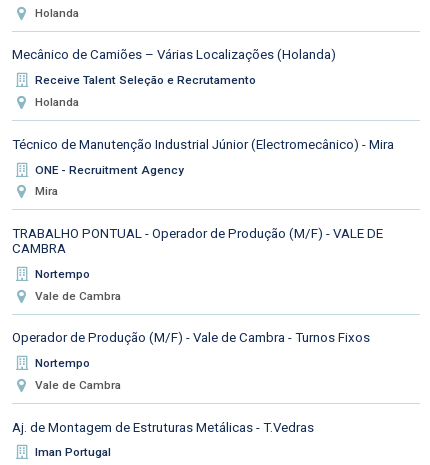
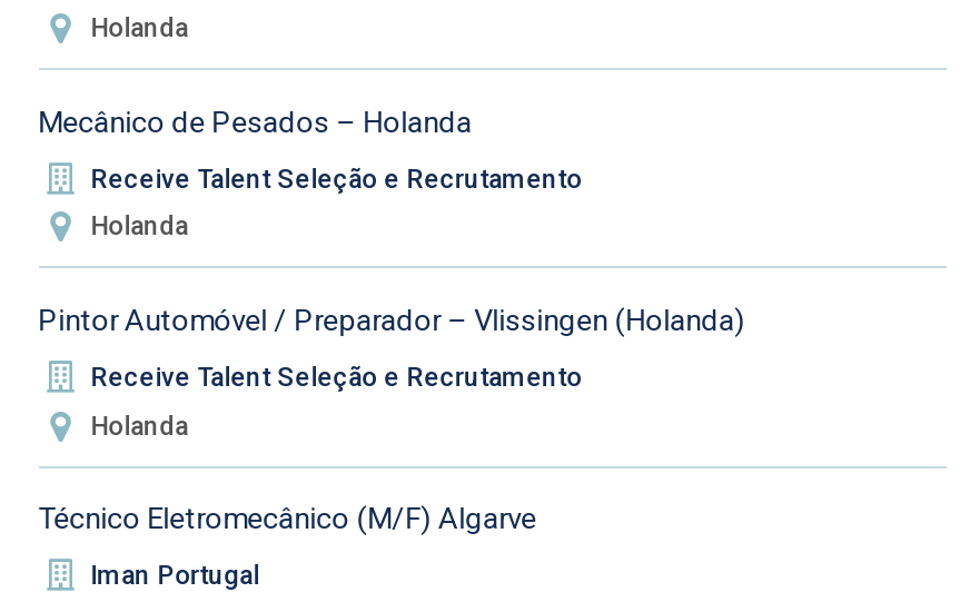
[12,47,336,62] Mecânico de Camiões – Várias Localizações (Holanda) -> [38,105,472,138] Mecânico de Pesados – Holanda
[12,137,394,434] Técnico de Manutenção Industrial Júnior (Electromecânico) - Mira | ONE - Recruitment Agency | Mira | TRABALHO PONTUAL - Operador de Produção (M/F) - VALE DE | CAMBRA | Nortempo | Vale de Cambra | Operador de Produção (M/F) - Vale de Cambra - Turnos Fixos | Nortempo | Vale de Cambra | Aj. de Montagem de Estruturas Metálicas - T.Vedras -> [38,304,746,536] Pintor Automóvel / Preparador – Vlissingen (Holanda) | Receive Talent Seleção e Recrutamento | Holanda | Técnico Eletromecânico (M/F) Algarve

